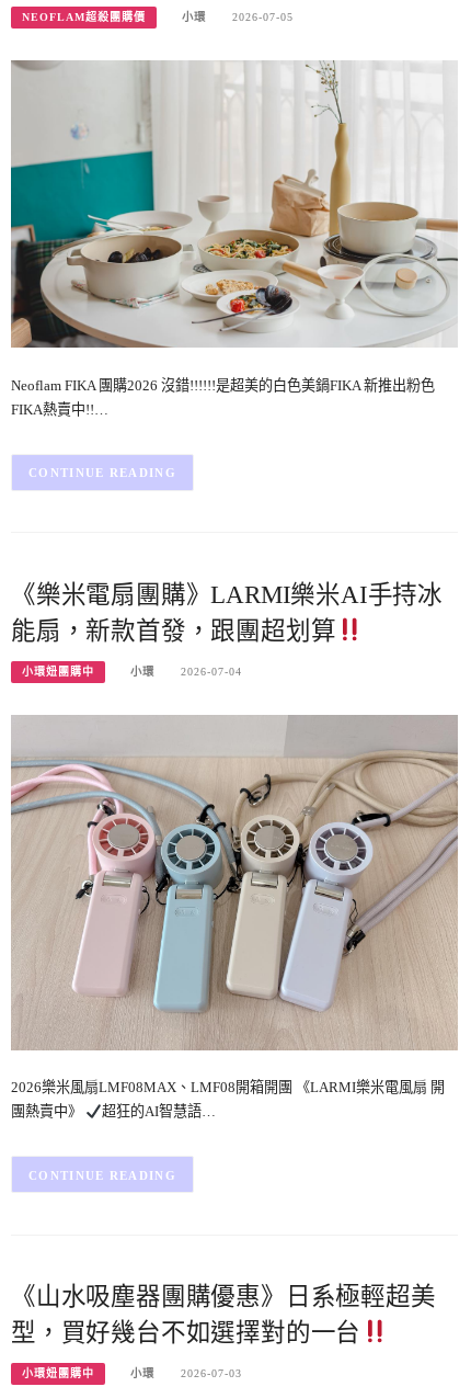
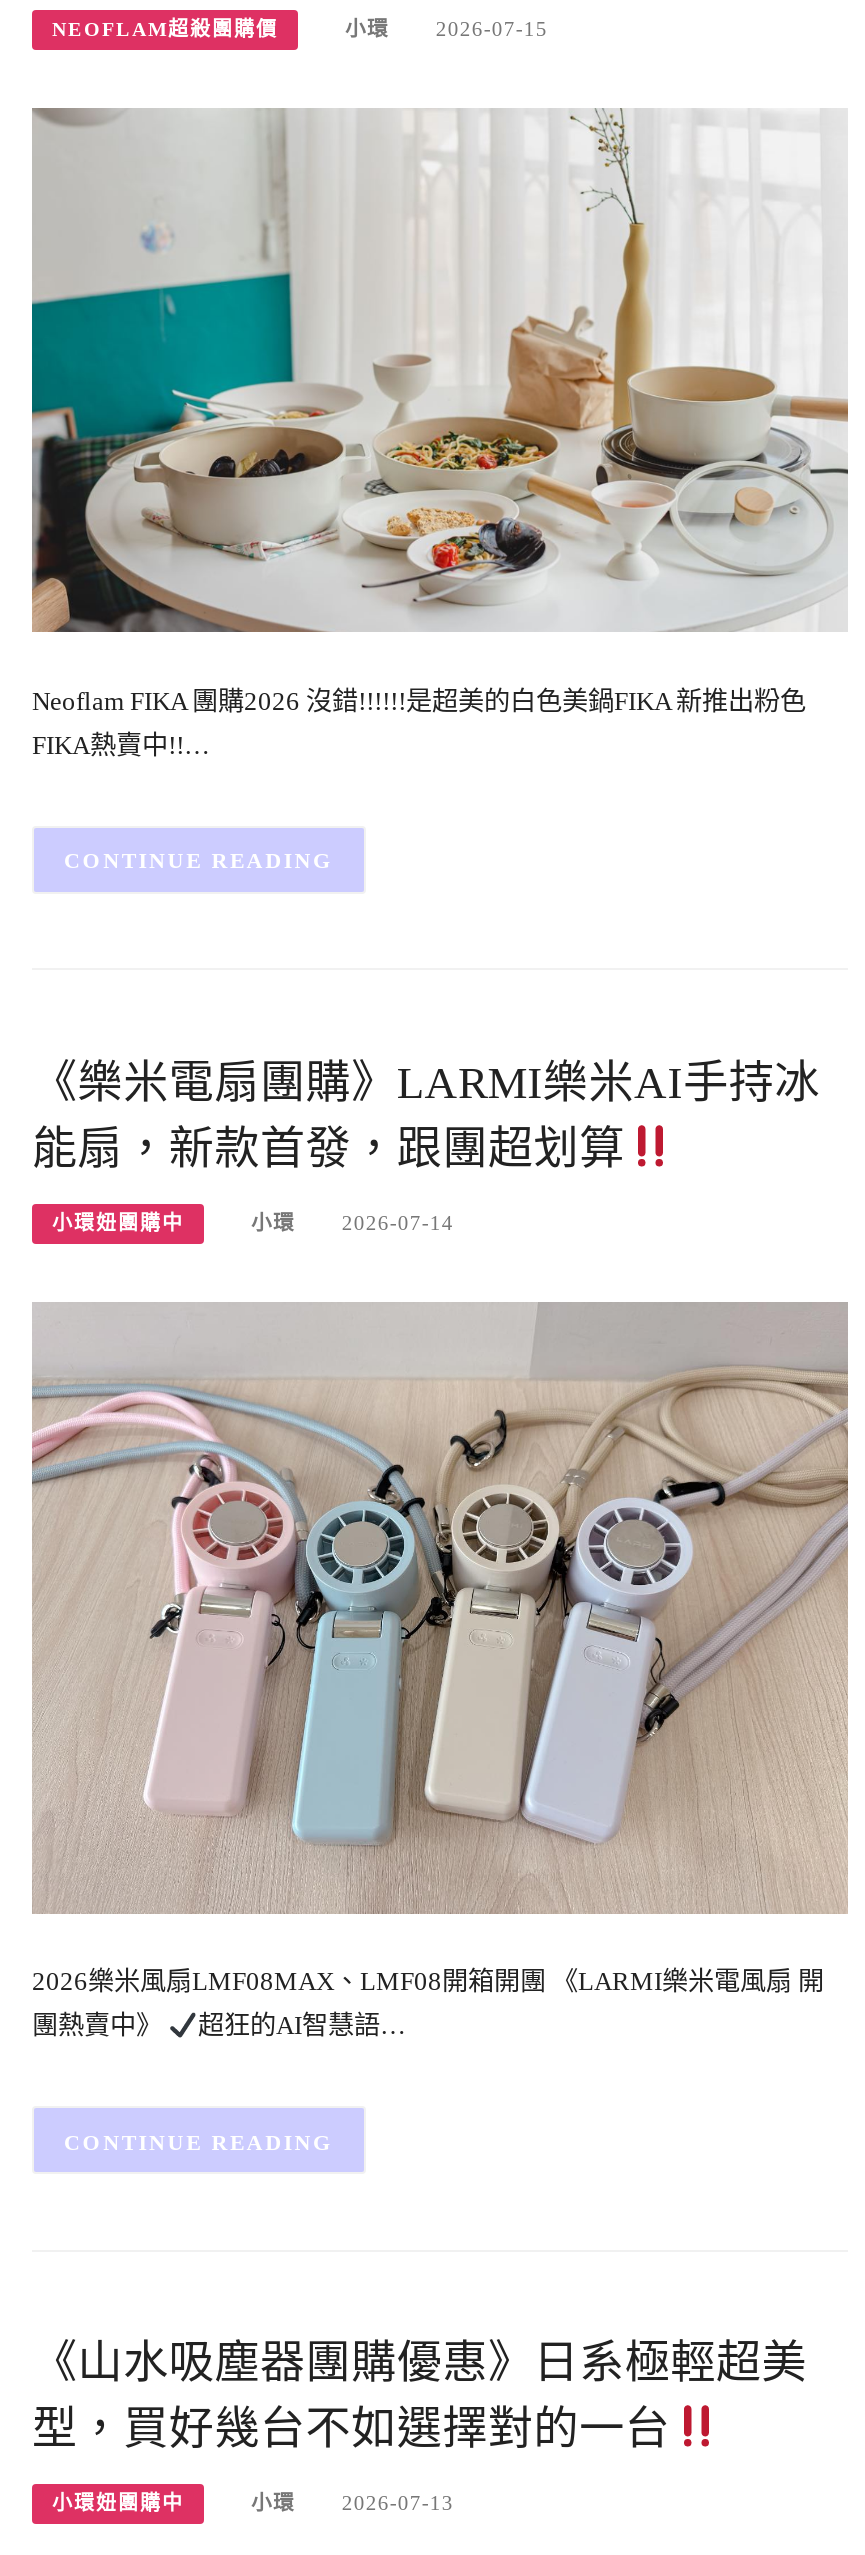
[232,11,293,23] 2026-07-05 -> [436,19,548,41] 2026-07-15
[181,666,242,678] 2026-07-04 -> [342,1212,454,1234] 2026-07-14
[181,1368,242,1380] 2026-07-03 -> [342,2493,454,2515] 2026-07-13

